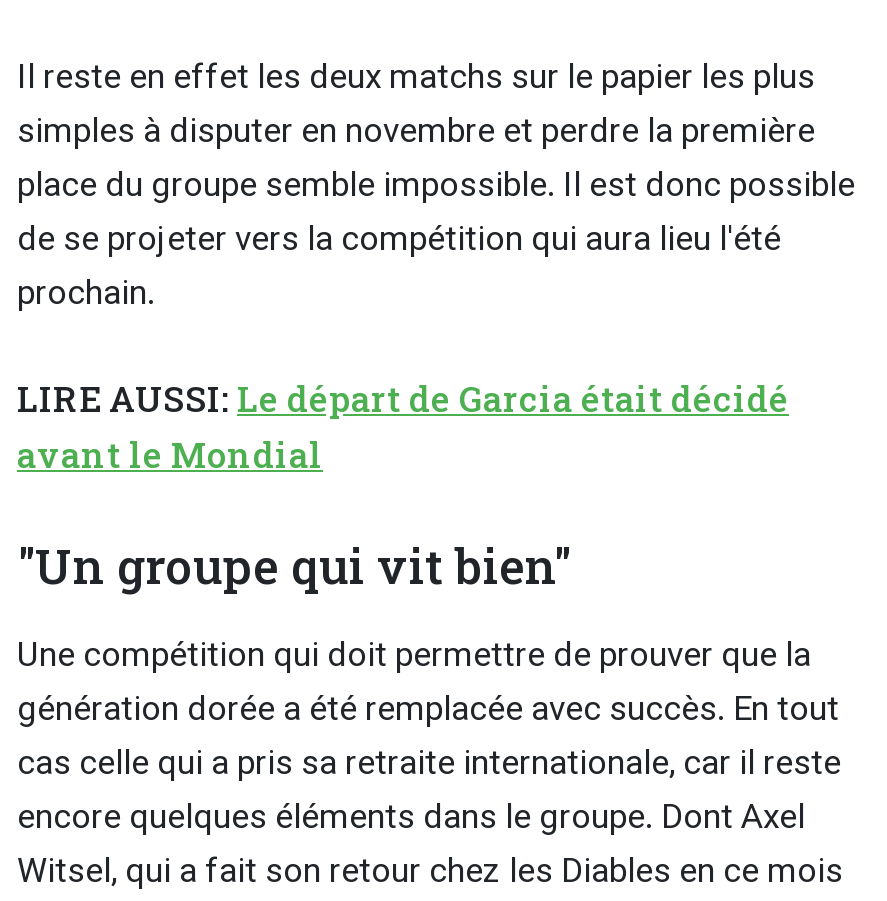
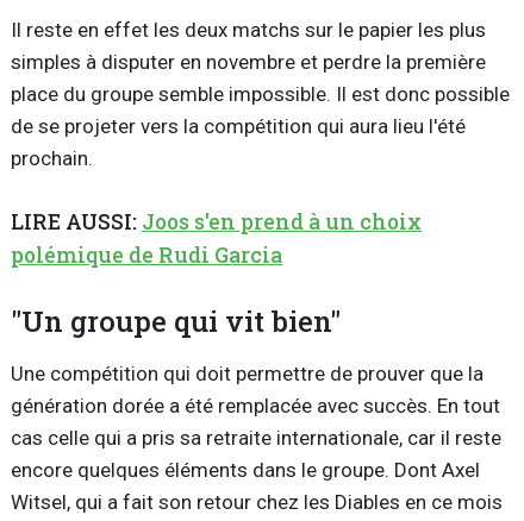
[17,376,789,478] LIRE AUSSI: Le départ de Garcia était décidé | avant le Mondial -> [11,208,422,269] LIRE AUSSI: Joos s'en prend à un choix | polémique de Rudi Garcia

